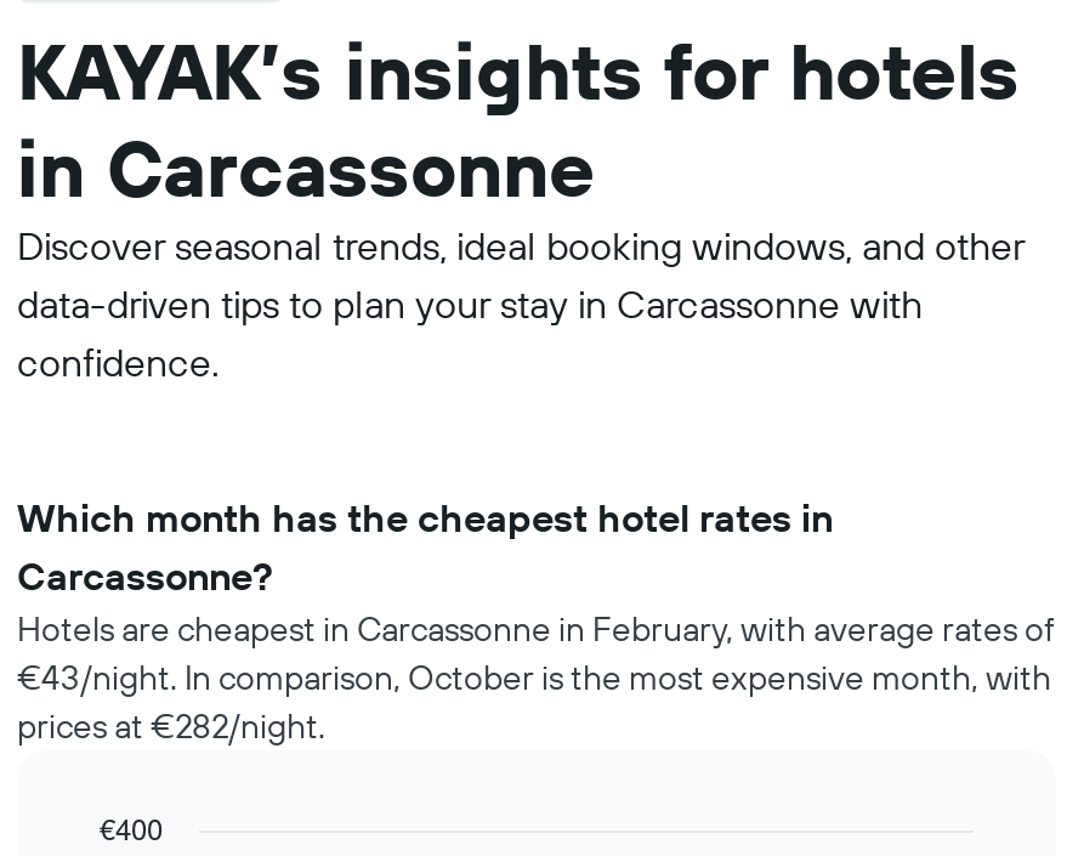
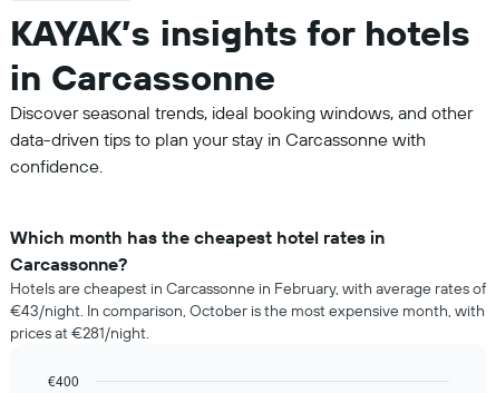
[17,703,325,747] prices at €282/night. -> [10,322,149,342] prices at €281/night.

